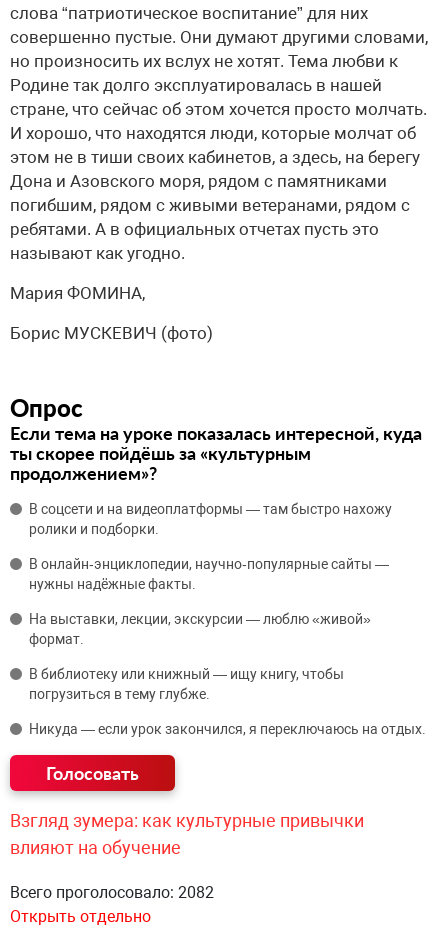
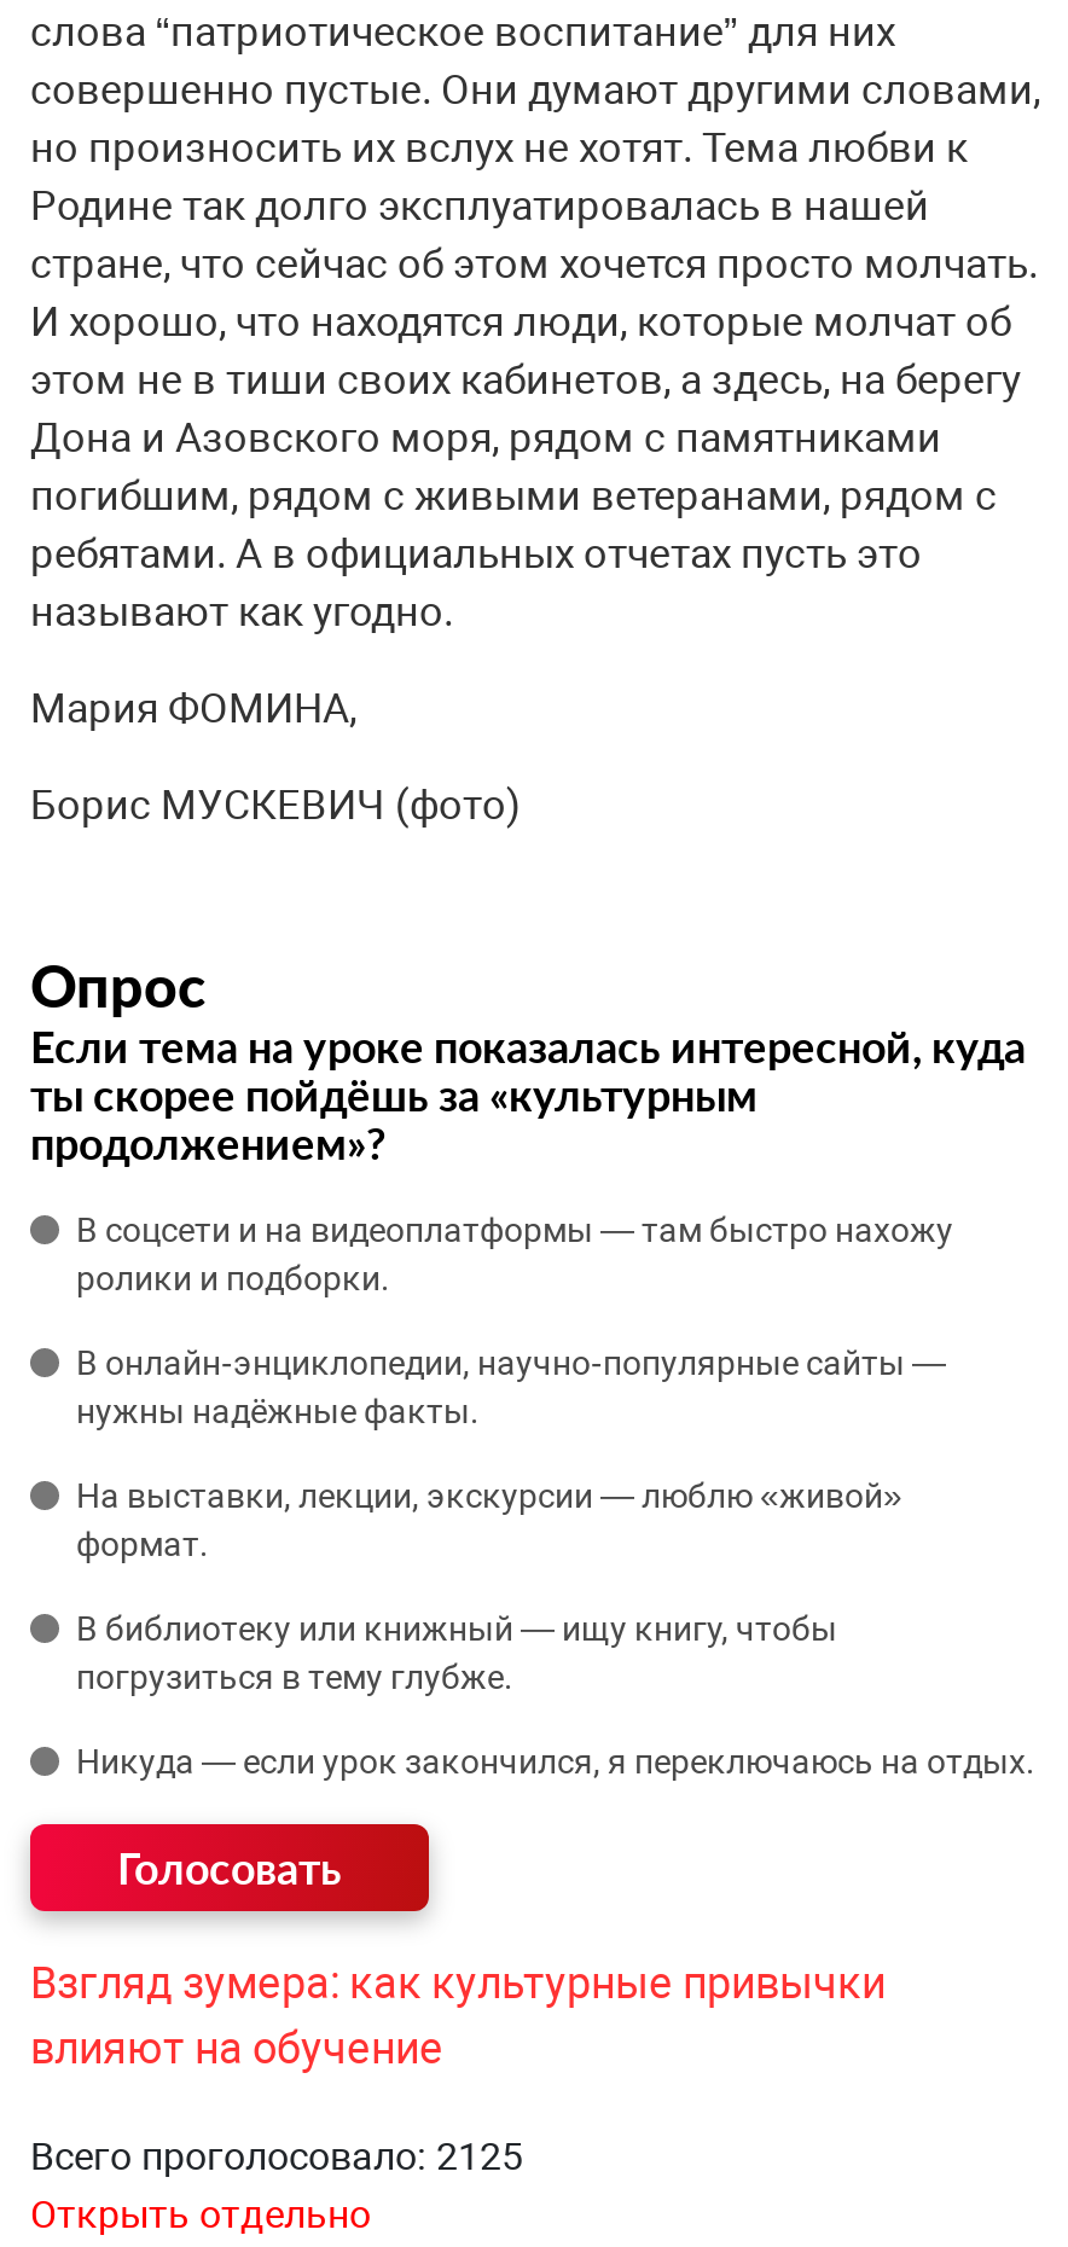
[10,883,214,902] Всего проголосовало: 2082 -> [30,2133,523,2179] Всего проголосовало: 2125

